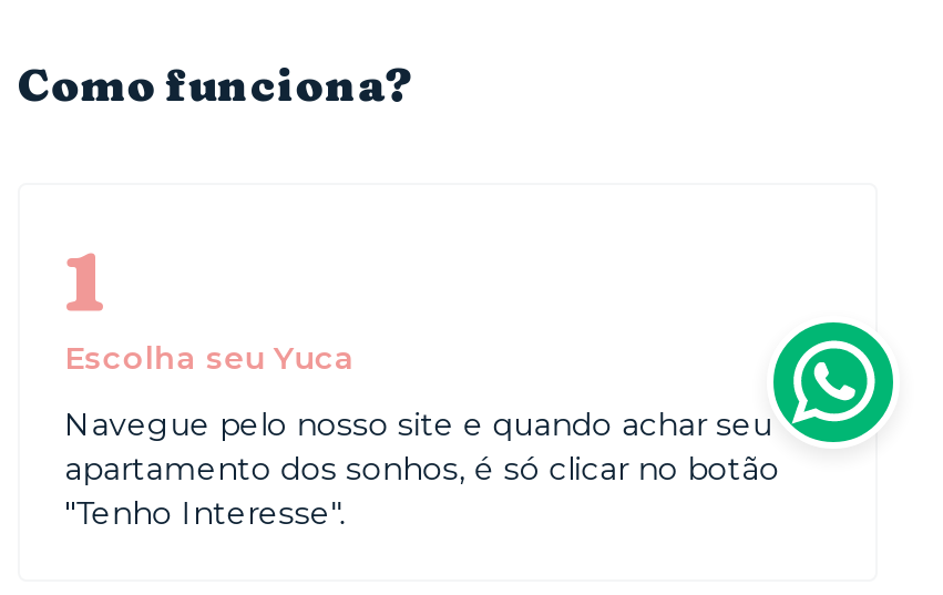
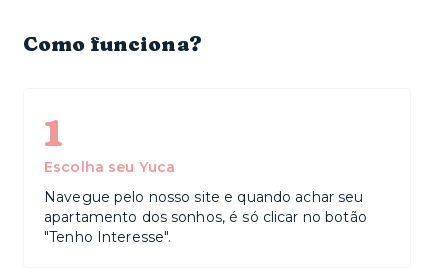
[771,320,895,444] [image] -> none

